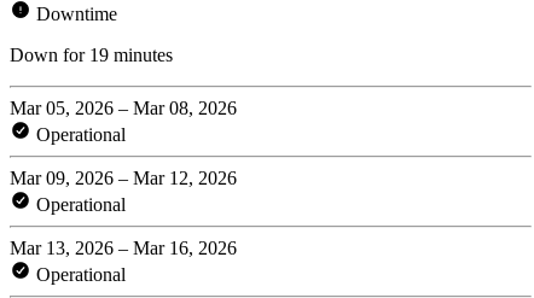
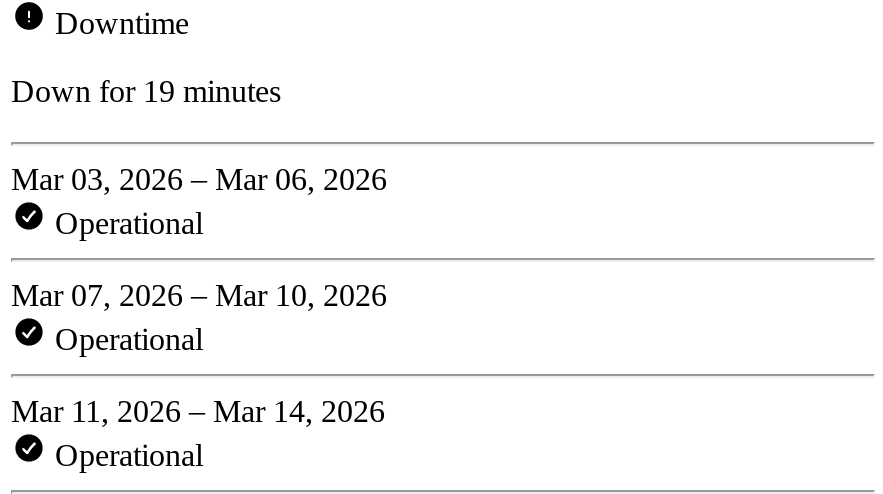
[10,98,237,118] Mar 05, 2026 – Mar 08, 2026 -> [11,162,387,196] Mar 03, 2026 – Mar 06, 2026
[10,168,237,188] Mar 09, 2026 – Mar 12, 2026 -> [11,278,387,312] Mar 07, 2026 – Mar 10, 2026
[10,238,237,258] Mar 13, 2026 – Mar 16, 2026 -> [11,394,385,428] Mar 11, 2026 – Mar 14, 2026

